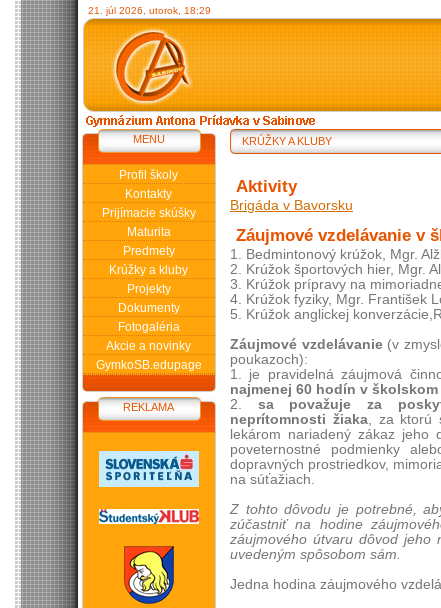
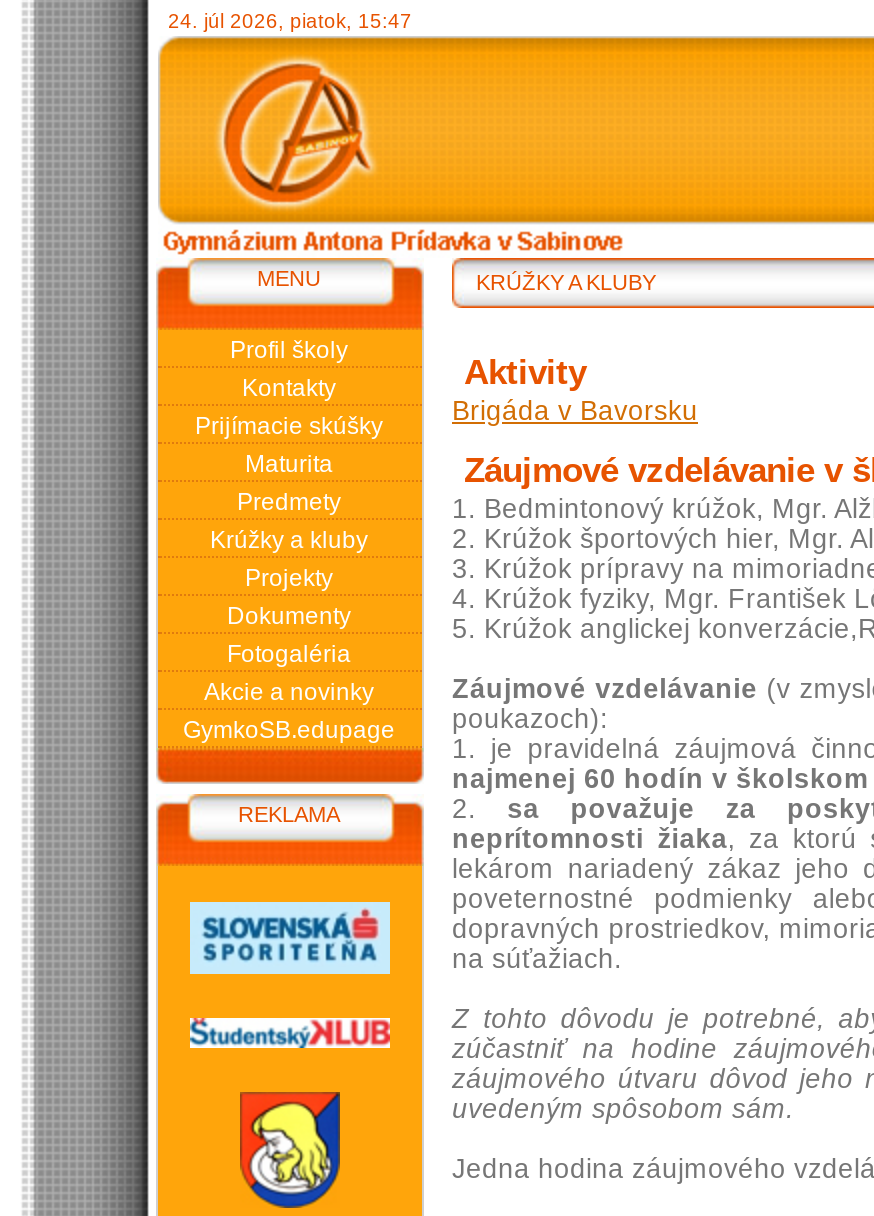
[88,5,211,16] 21. júl 2026, utorok, 18:29 -> [168,10,412,32] 24. júl 2026, piatok, 15:47

